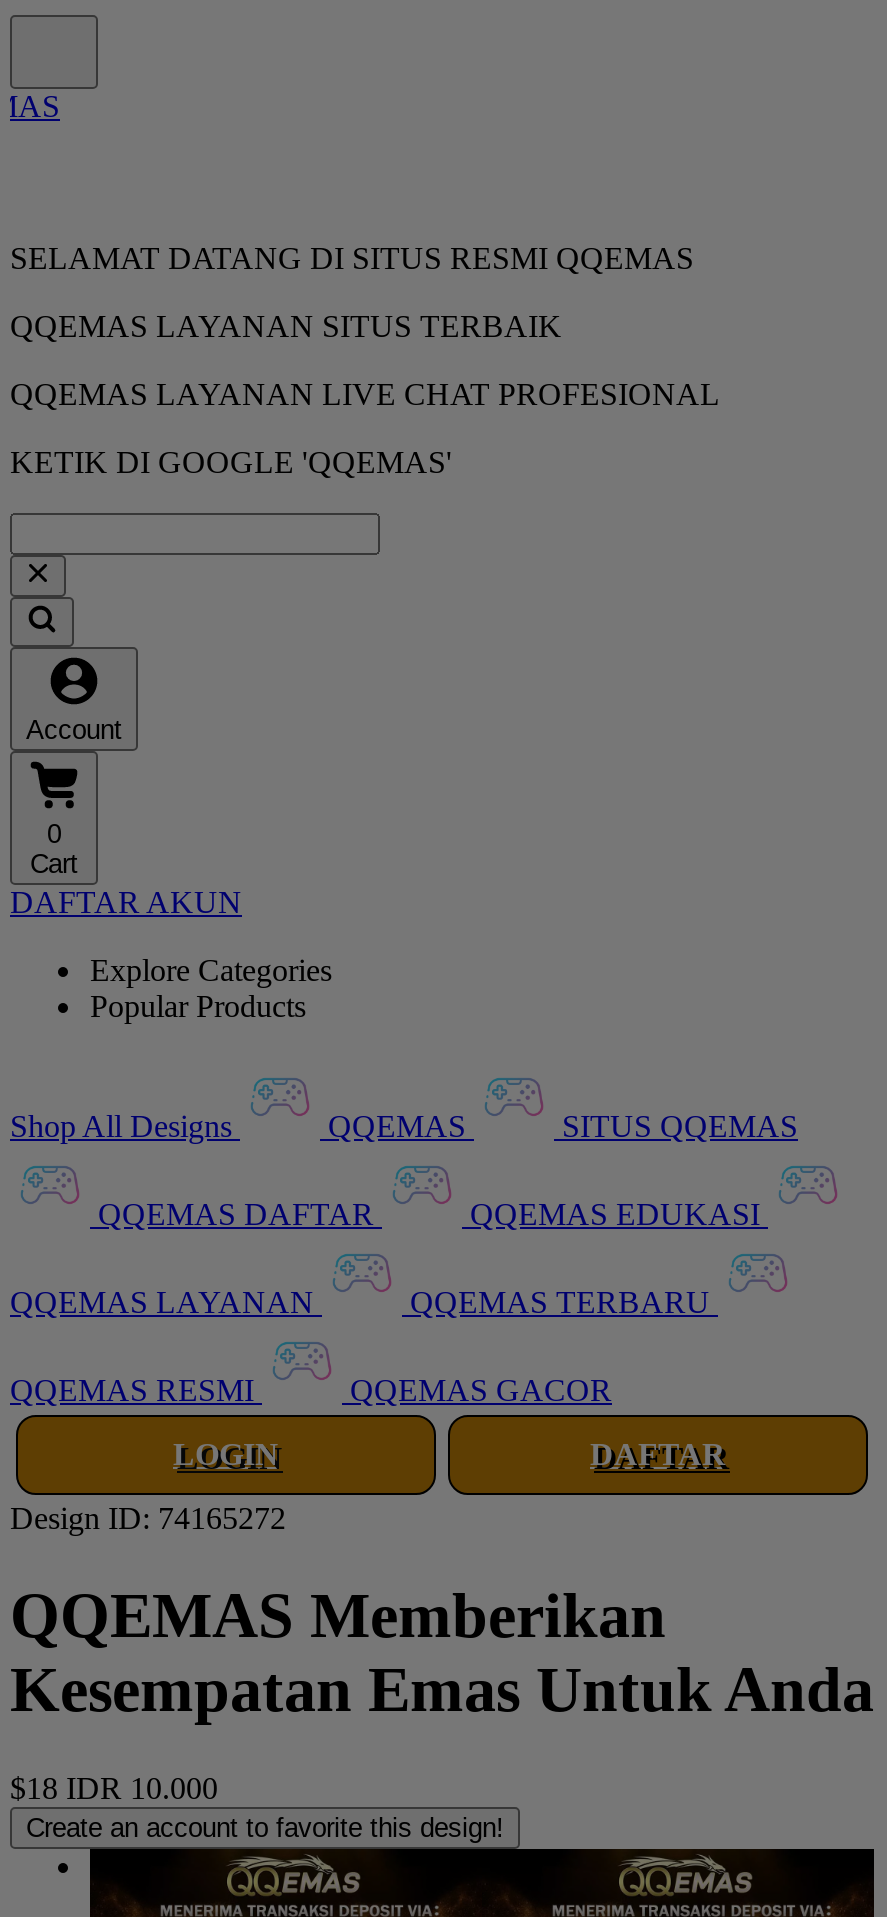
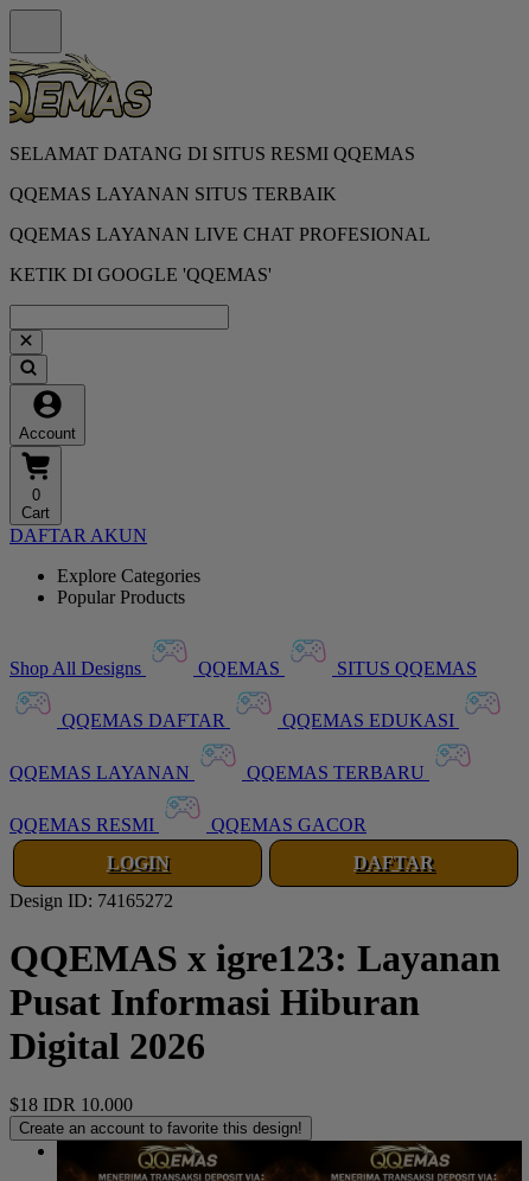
none -> [8,52,153,125] [image]
[10,1580,874,1726] QQEMAS Memberikan | Kesempatan Emas Untuk Anda -> [9,937,501,1068] QQEMAS x igre123: Layanan | Pusat Informasi Hiburan | Digital 2026

